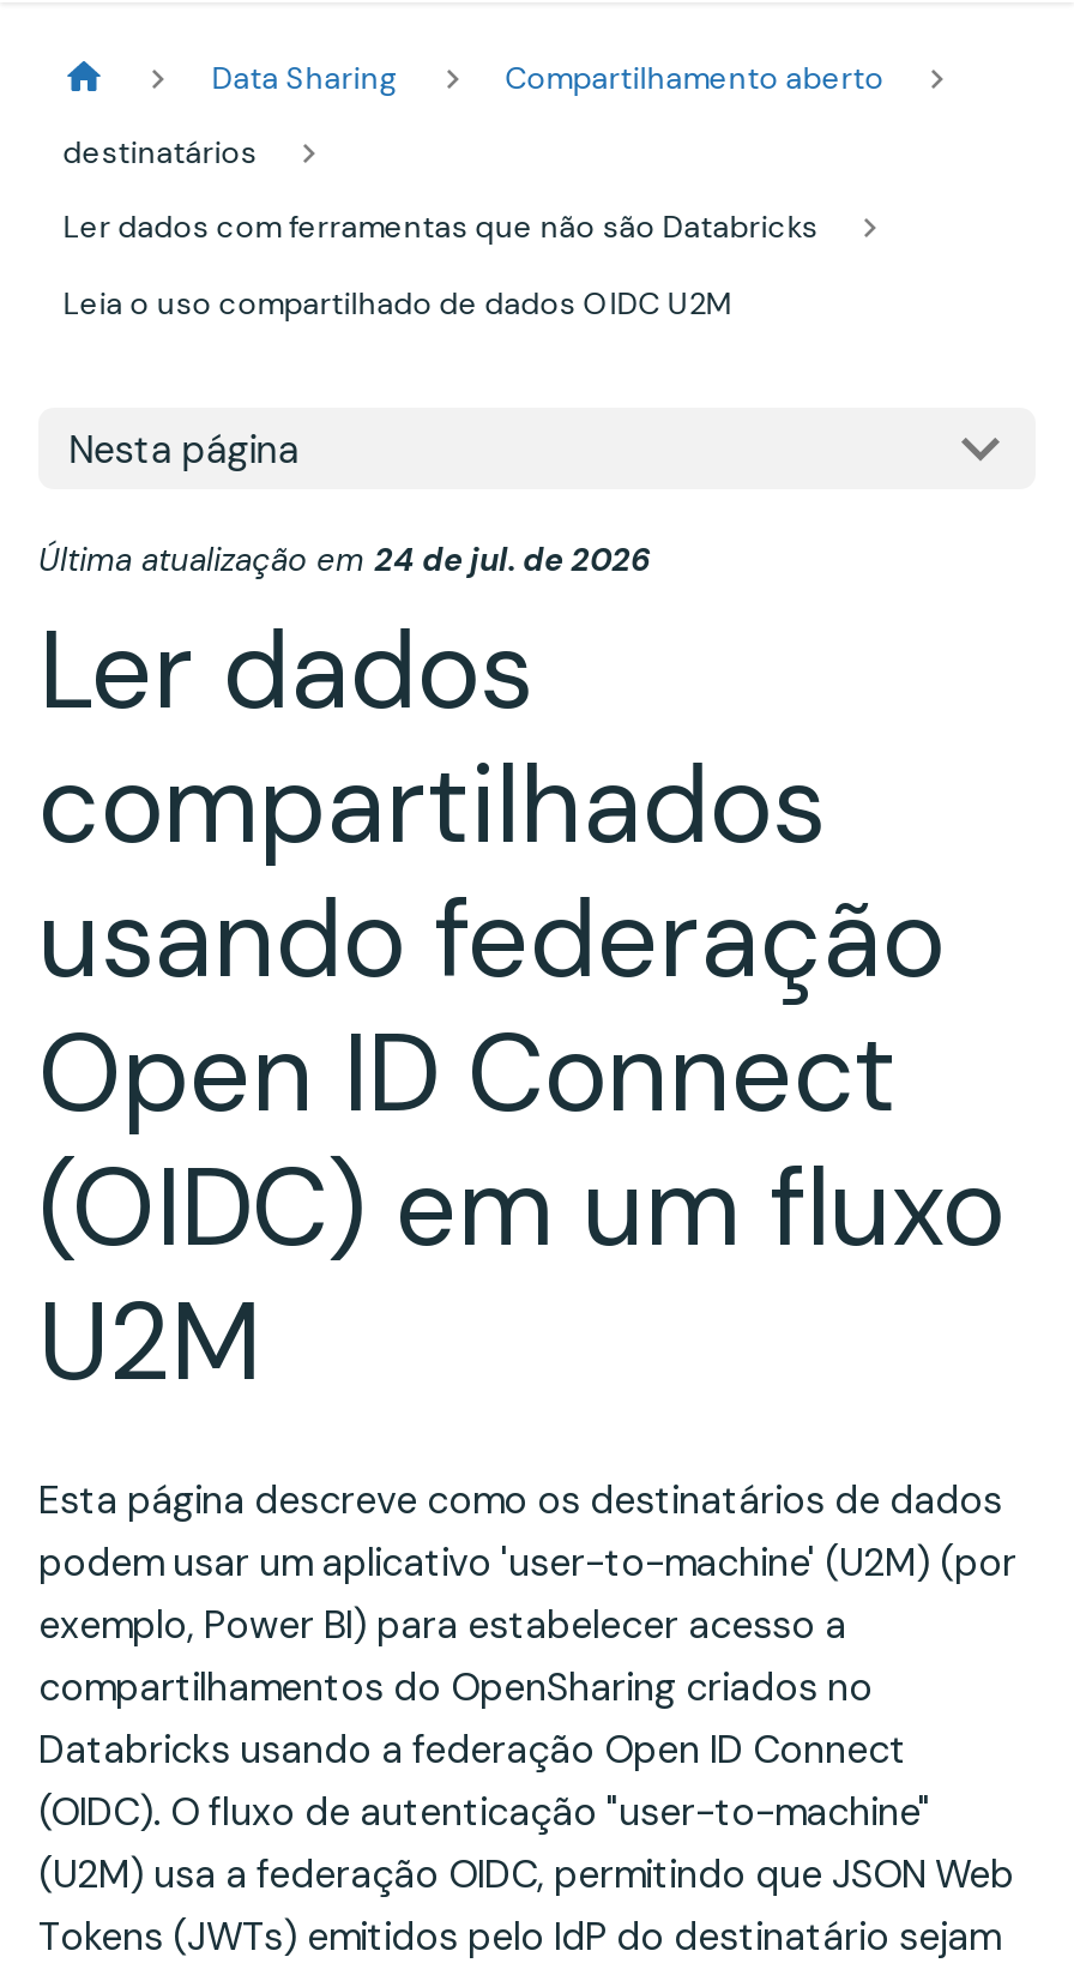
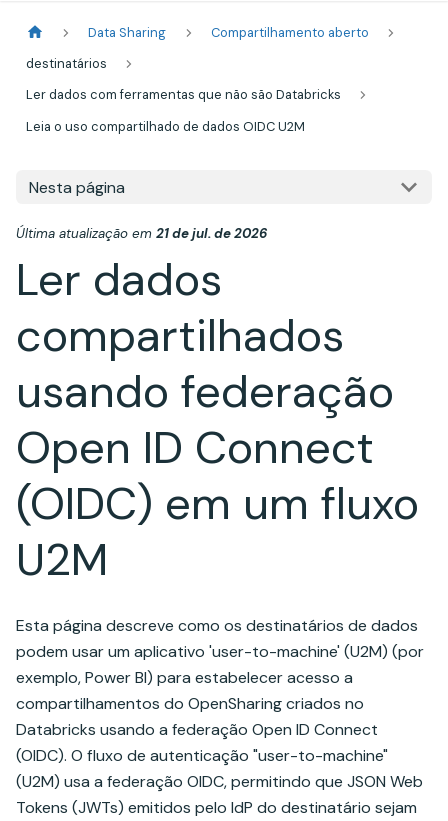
[38,541,650,581] Última atualização em 24 de jul. de 2026 -> [16,225,267,242] Última atualização em 21 de jul. de 2026

